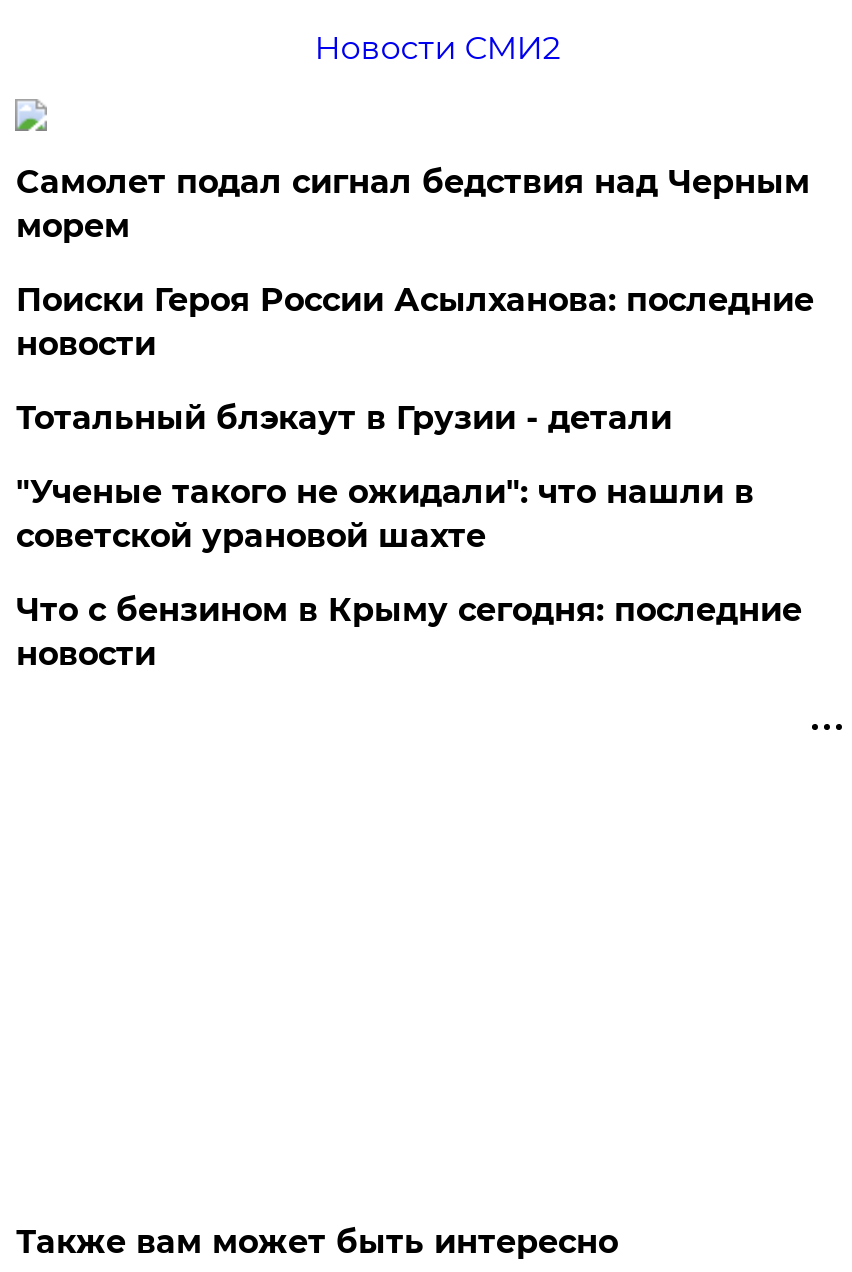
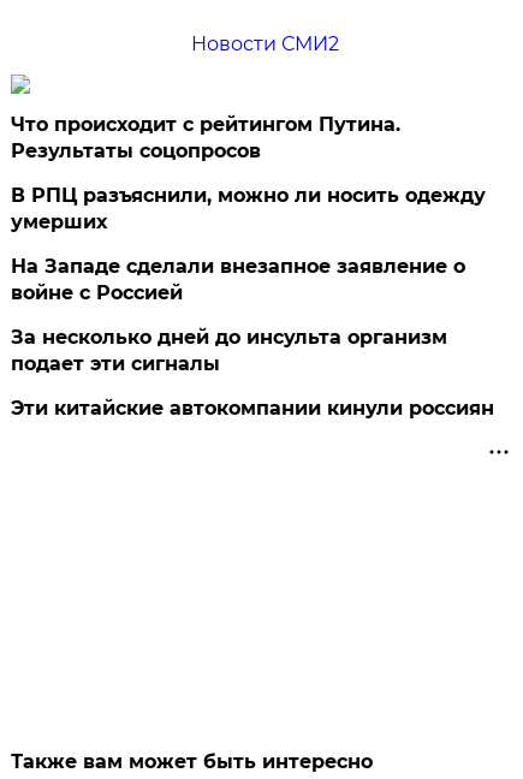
[16,164,810,246] Самолет подал сигнал бедствия над Черным | морем -> [11,113,401,162] Что происходит с рейтингом Путина. | Результаты соцопросов
[16,282,814,364] Поиски Героя России Асылханова: последние | новости -> [11,184,486,233] В РПЦ разъяснили, можно ли носить одежду | умерших
[16,400,672,438] Тотальный блэкаут в Грузии - детали -> [11,255,466,304] На Западе сделали внезапное заявление о | войне с Россией
[16,474,754,556] "Ученые такого не ожидали": что нашли в | советской урановой шахте -> [11,326,448,375] За несколько дней до инсульта организм | подает эти сигналы
[16,592,802,674] Что с бензином в Крыму сегодня: последние | новости -> [11,397,495,420] Эти китайские автокомпании кинули россиян

